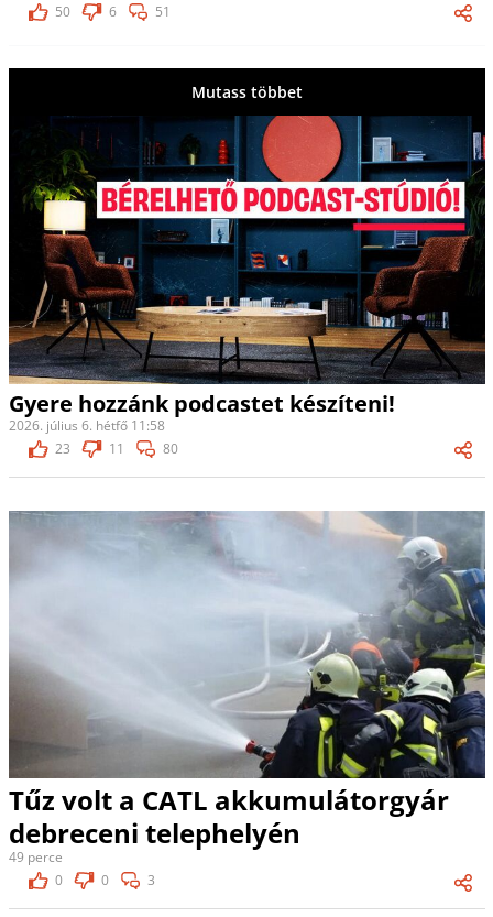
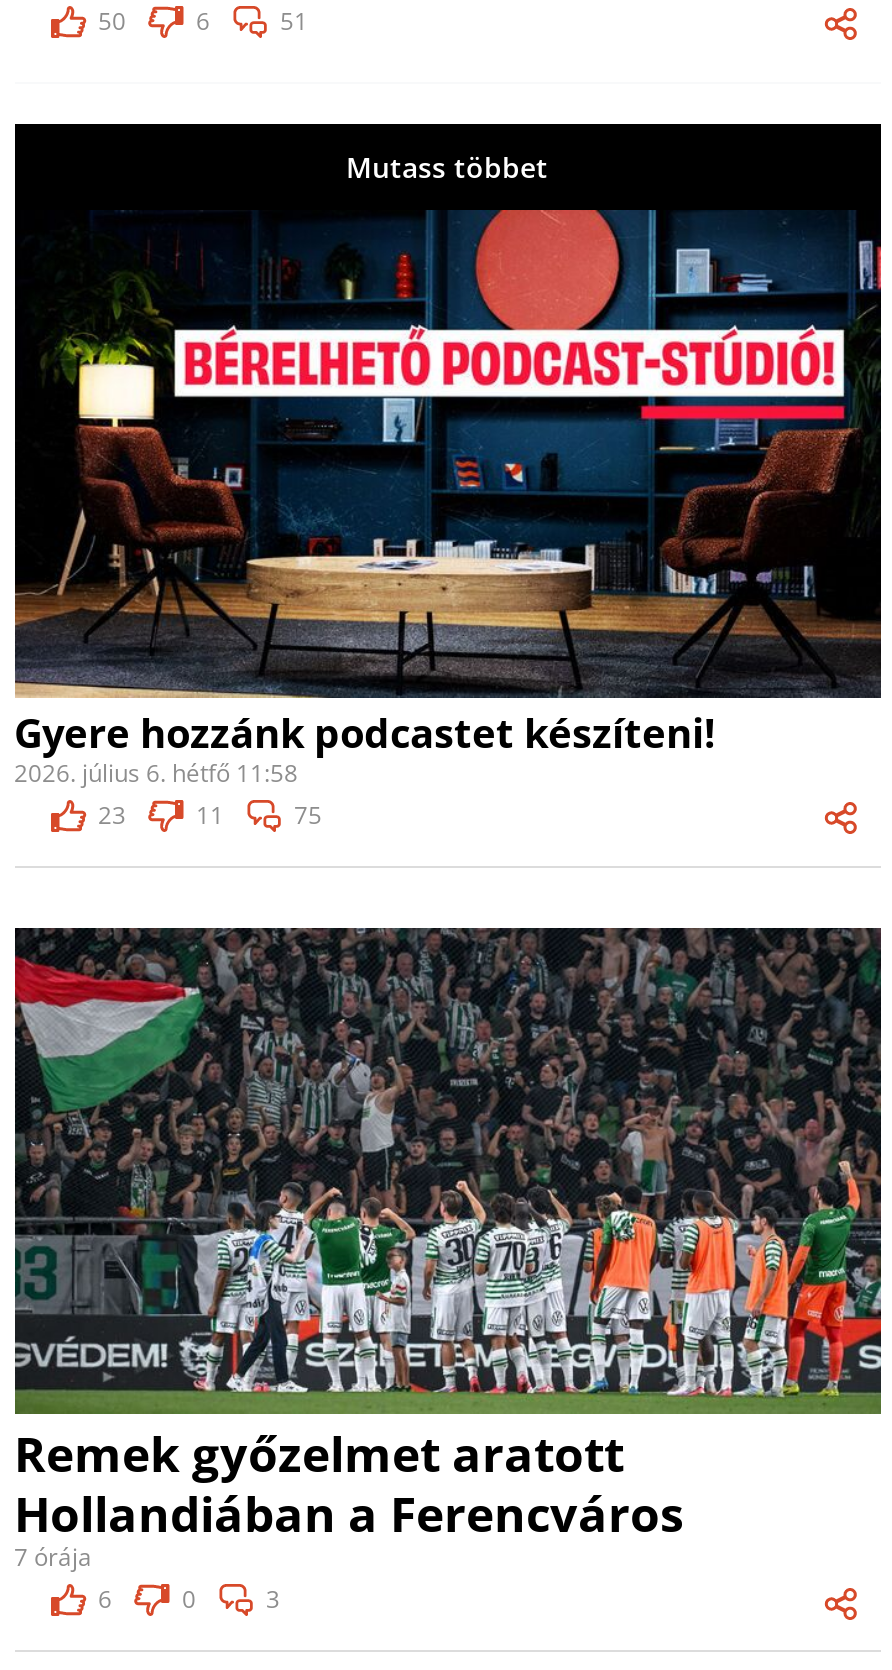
[162,439,178,458] 80 -> [294,797,322,831] 75
[8,511,486,890] [image] | Tűz volt a CATL akkumulátorgyár | debreceni telephelyén | 49 perce | 0 -> [13,926,883,1617] [image] | Remek győzelmet aratott | Hollandiában a Ferencváros | 7 órája | 6

